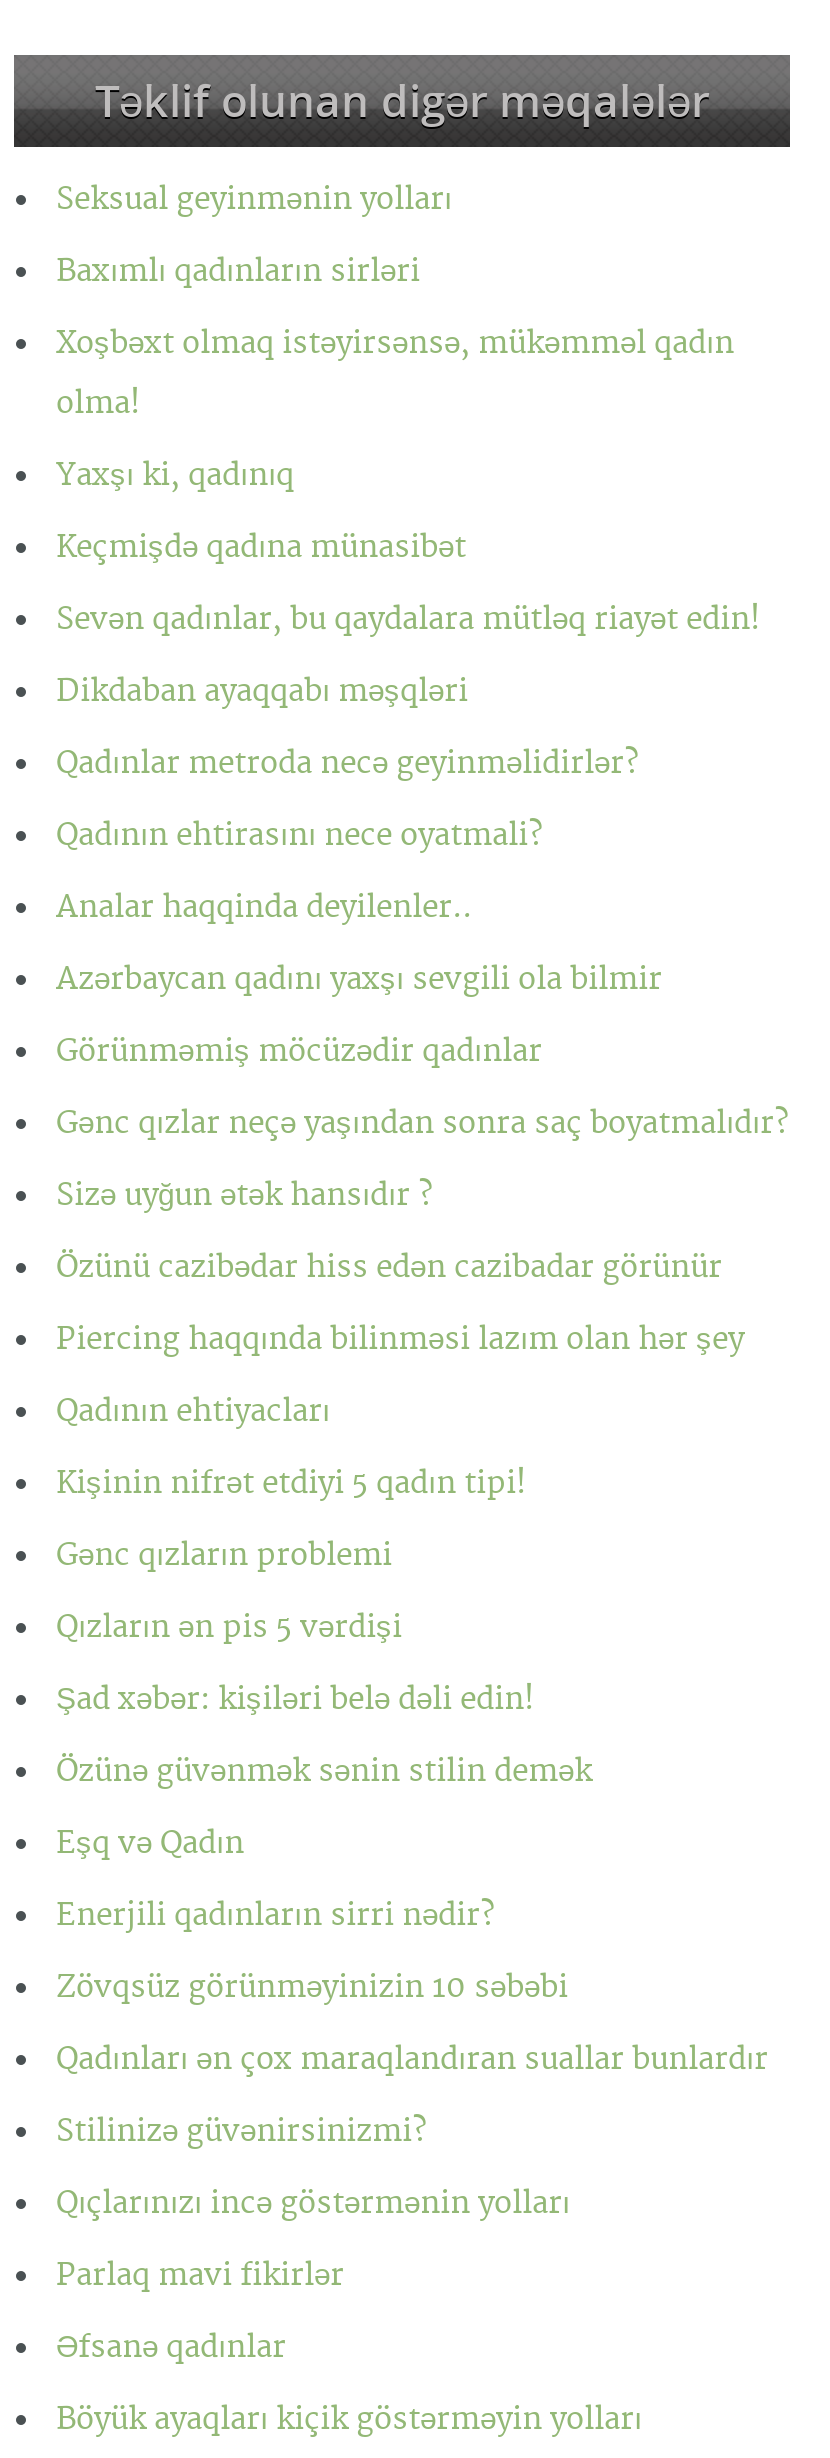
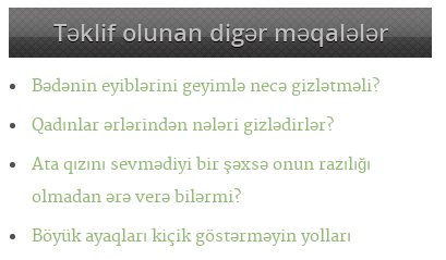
[56,181,788,2367] Seksual geyinmənin yolları | Baxımlı qadınların sirləri | Xoşbəxt olmaq istəyirsənsə, mükəmməl qadın | olma! | Yaxşı ki, qadınıq | Keçmişdə qadına münasibət | Sevən qadınlar, bu qaydalara mütləq riayət edin! | Dikdaban ayaqqabı məşqləri | Qadınlar metroda necə geyinməlidirlər? | Qadının ehtirasını nece oyatmali? | Analar haqqinda deyilenler.. | Azərbaycan qadını yaxşı sevgili ola bilmir | Görünməmiş möcüzədir qadınlar | Gənc qızlar neçə yaşından sonra saç boyatmalıdır? | Sizə uyğun ətək hansıdır ? | Özünü cazibədar hiss edən cazibadar görünür | Piercing haqqında bilinməsi lazım olan hər şey | Qadının ehtiyacları | Kişinin nifrət etdiyi 5 qadın tipi! | Gənc qızların problemi | Qızların ən pis 5 vərdişi | Şad xəbər: kişiləri belə dəli edin! | Özünə güvənmək sənin stilin demək | Eşq və Qadın | Enerjili qadınların sirri nədir? | Zövqsüz görünməyinizin 10 səbəbi | Qadınları ən çox maraqlandıran suallar bunlardır | Stilinizə güvənirsinizmi? | Qıçlarınızı incə göstərmənin yolları | Parlaq mavi fikirlər | Əfsanə qadınlar -> [32,76,379,208] Bədənin eyiblərini geyimlə necə gizlətməli? | Qadınlar ərlərindən nələri gizlədirlər? | Ata qızını sevmədiyi bir şəxsə onun razılığı | olmadan ərə verə bilərmi?

